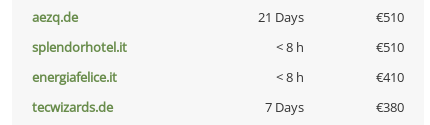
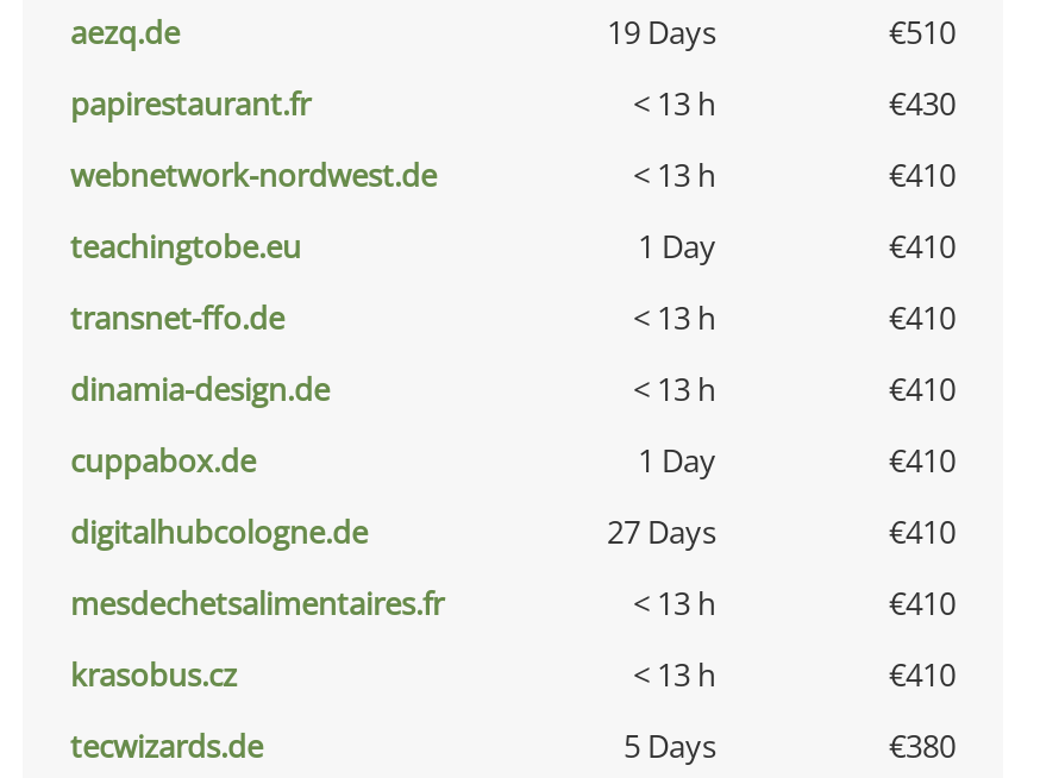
[257,8,303,26] 21 Days -> [607,11,716,54] 19 Days
[32,38,404,86] splendorhotel.it | < 8 h | €510 | energiafelice.it | < 8 h -> [70,82,956,696] papirestaurant.fr | < 13 h | €430 | webnetwork-nordwest.de | < 13 h | €410 | teachingtobe.eu | 1 Day | €410 | transnet-ffo.de | < 13 h | €410 | dinamia-design.de | < 13 h | €410 | cuppabox.de | 1 Day | €410 | digitalhubcologne.de | 27 Days | €410 | mesdechetsalimentaires.fr | < 13 h | €410 | krasobus.cz | < 13 h
[264,98,303,116] 7 Days -> [624,724,716,767] 5 Days

